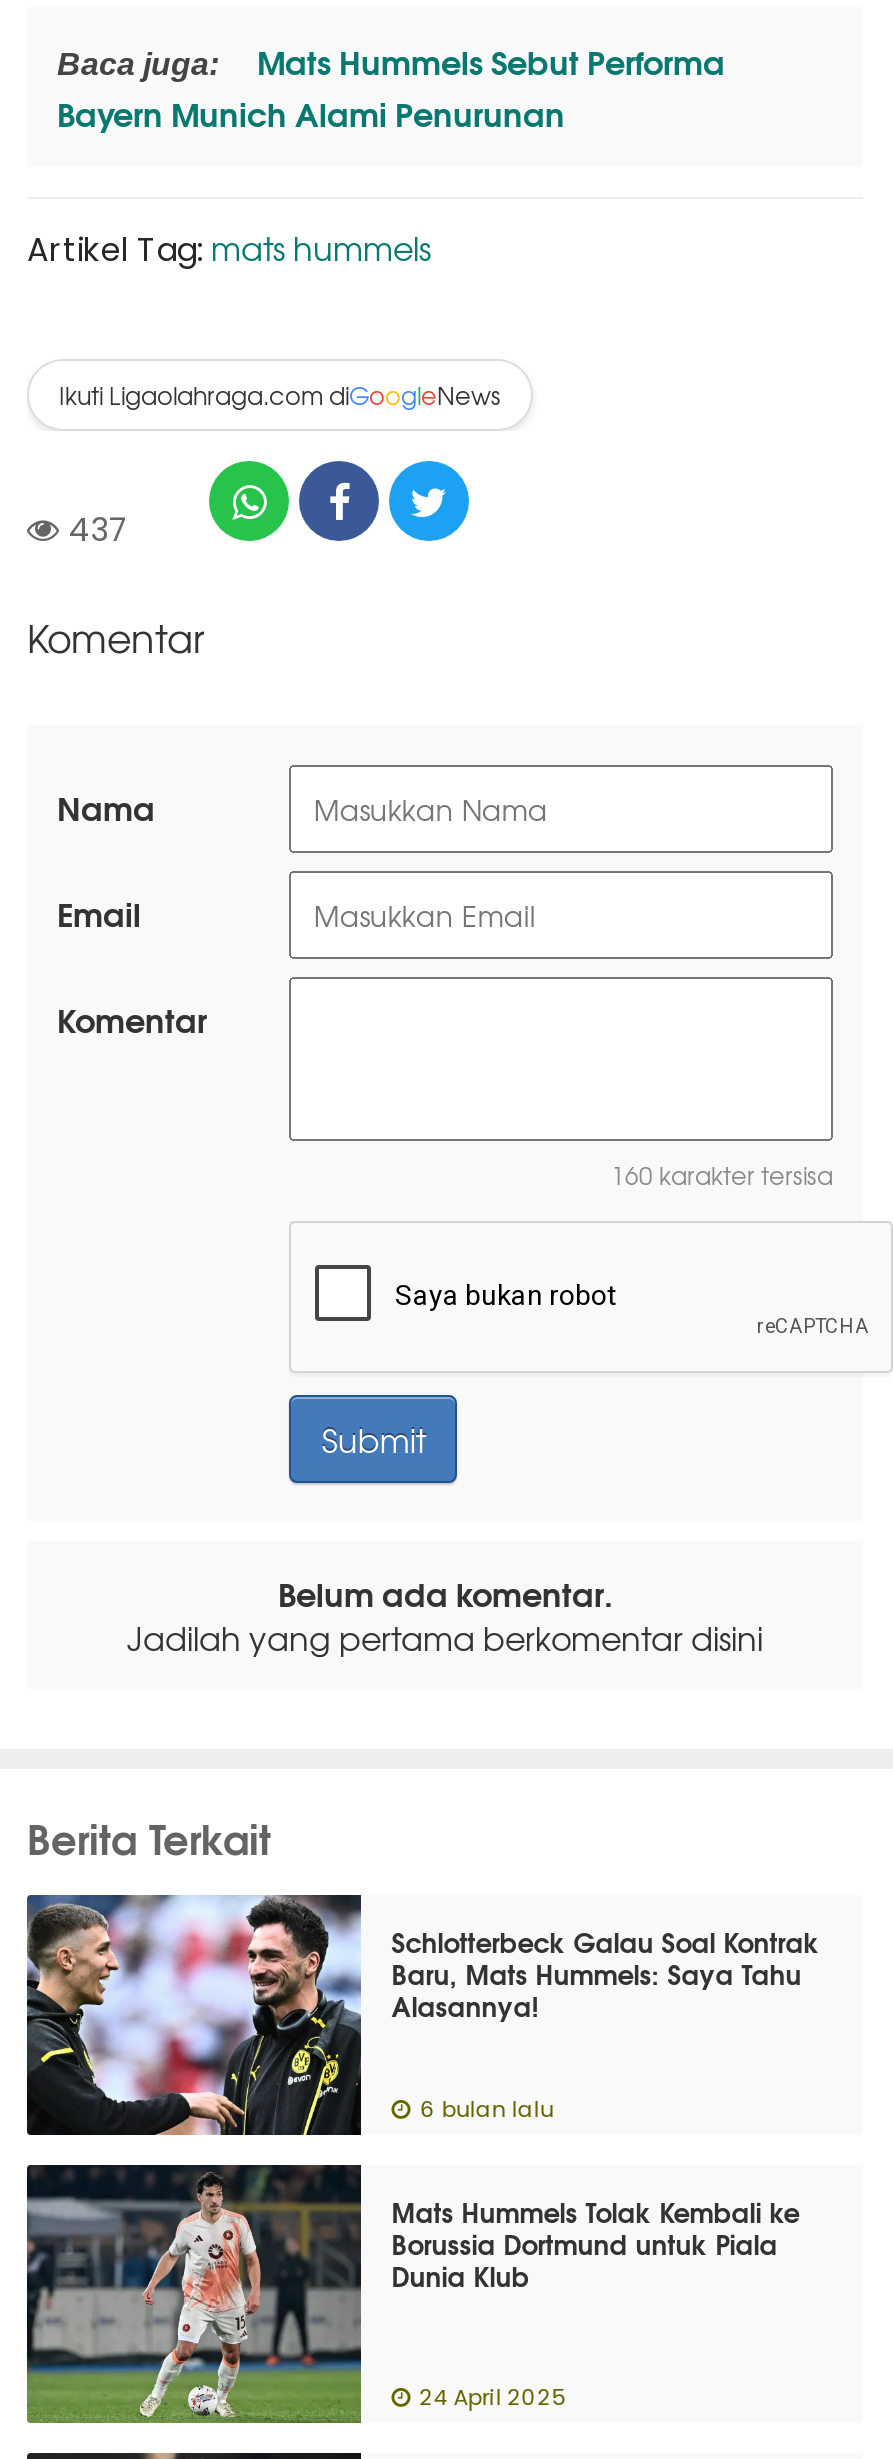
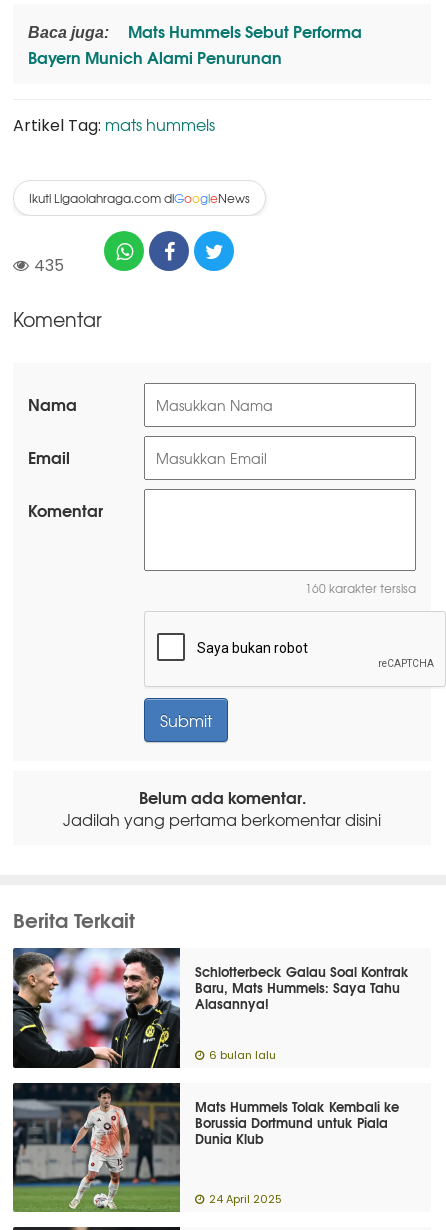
[69,513,129,545] 437 -> [34,257,64,273] 435

